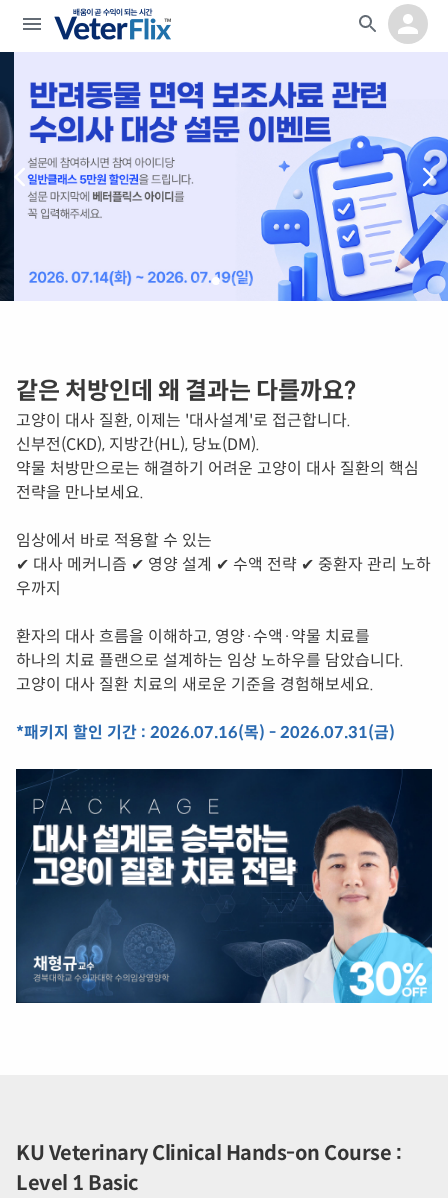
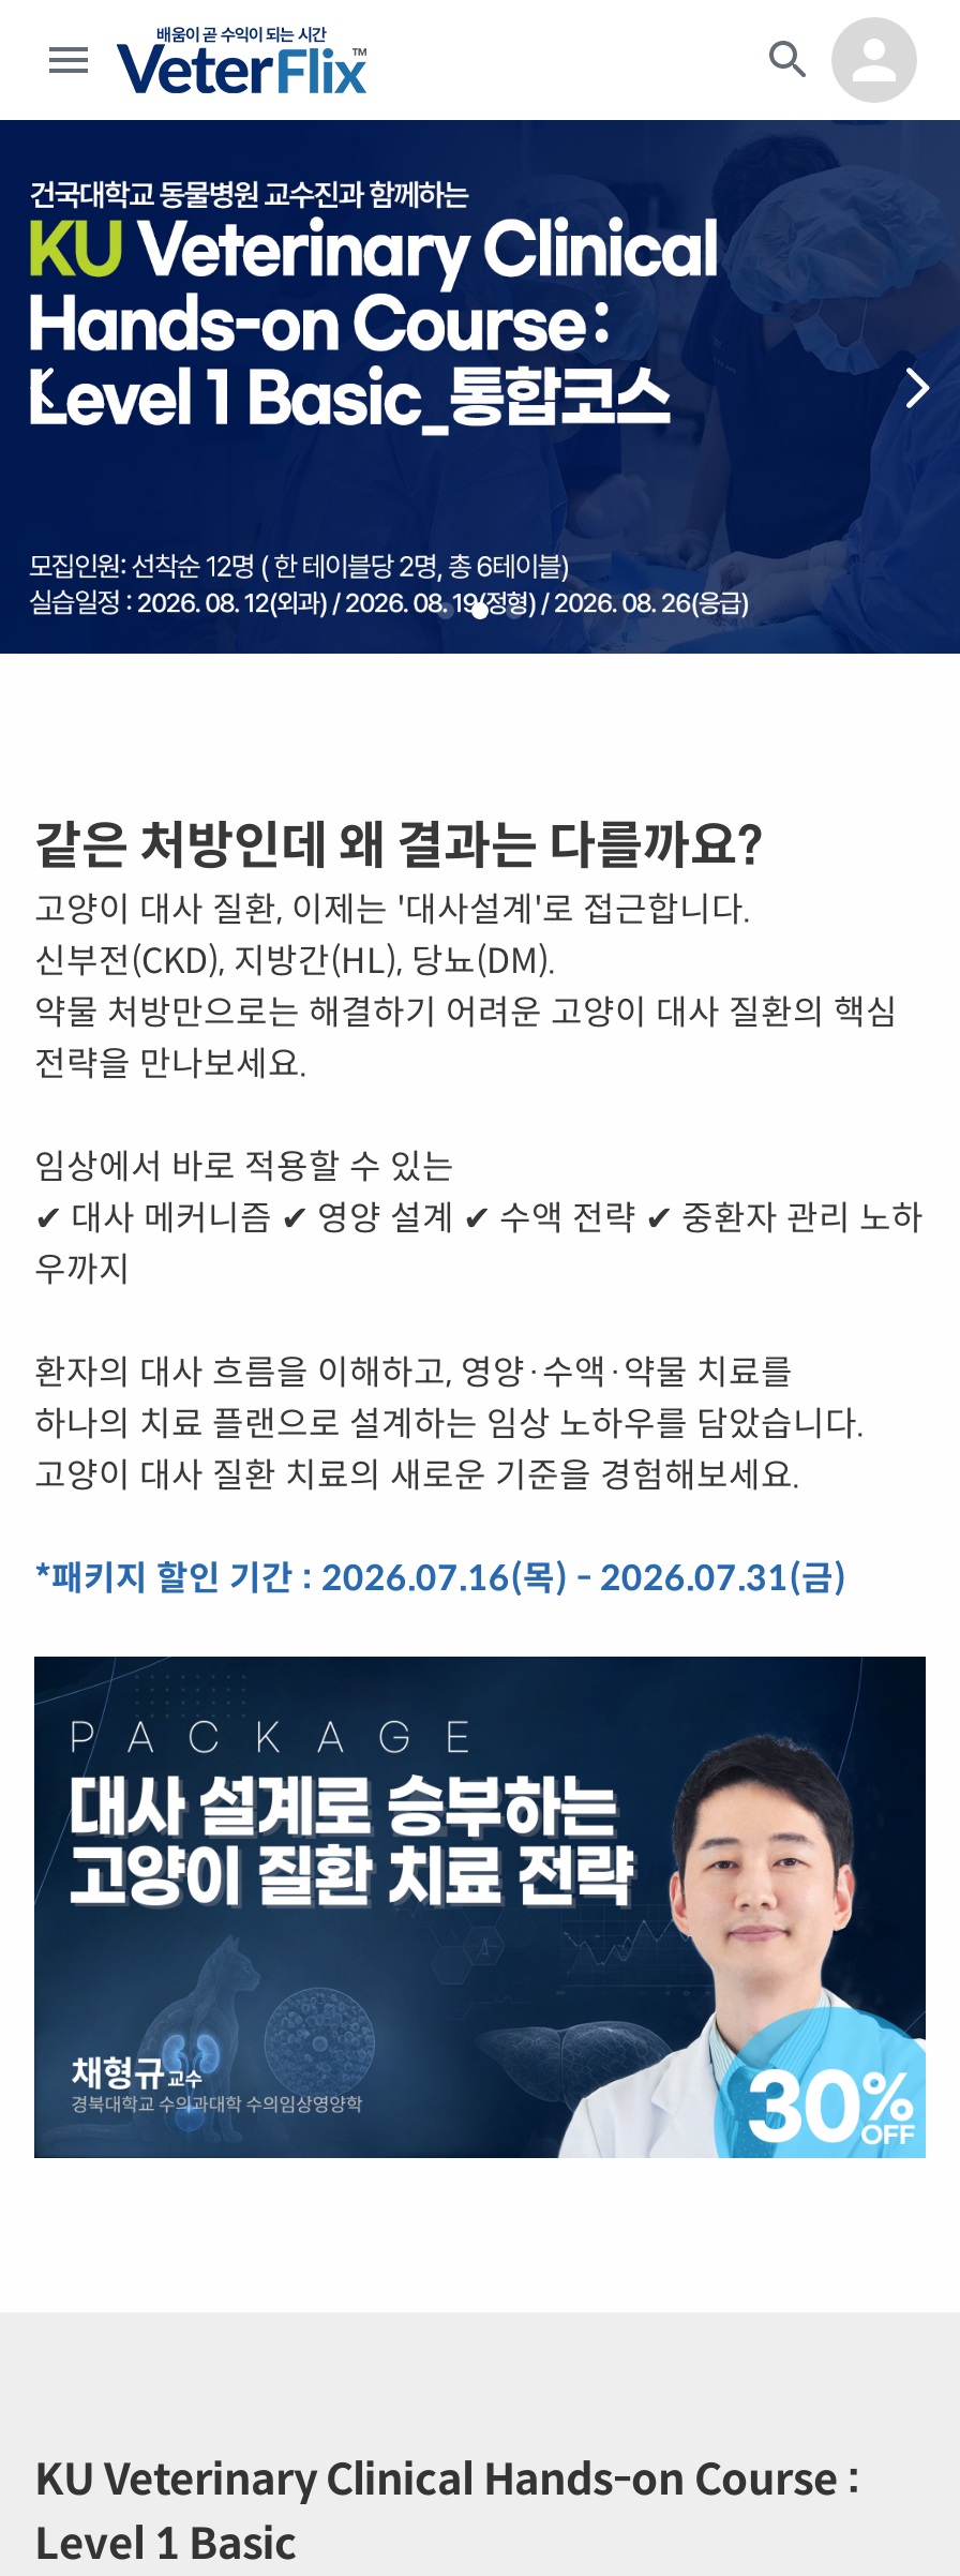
[3,52,445,302] [image] -> [6,118,954,656] [image]

